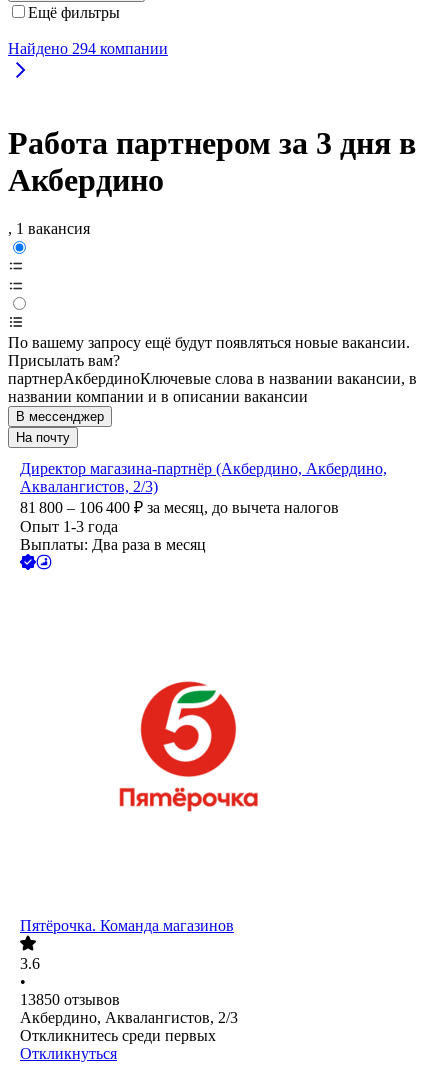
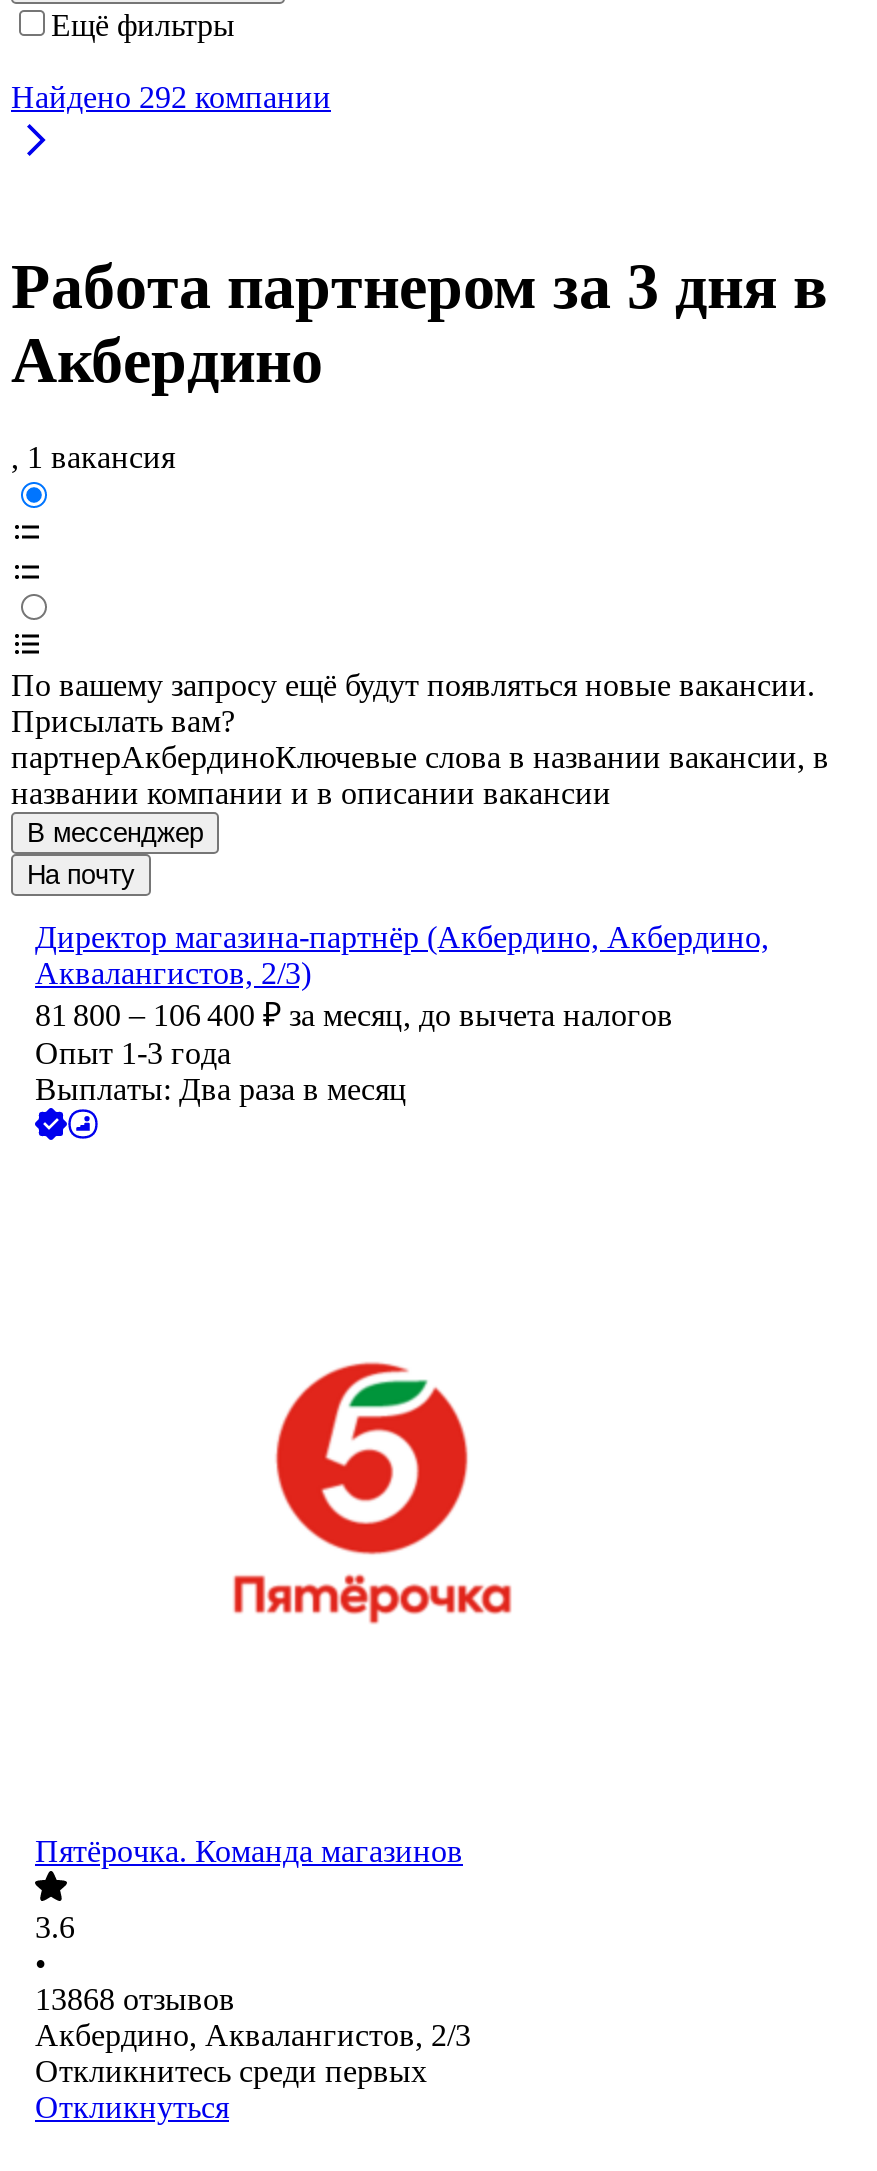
[8,40,168,57] Найдено 294 компании -> [11,79,331,113] Найдено 292 компании
[20,991,120,1008] 13850 отзывов -> [35,1983,235,2017] 13868 отзывов

